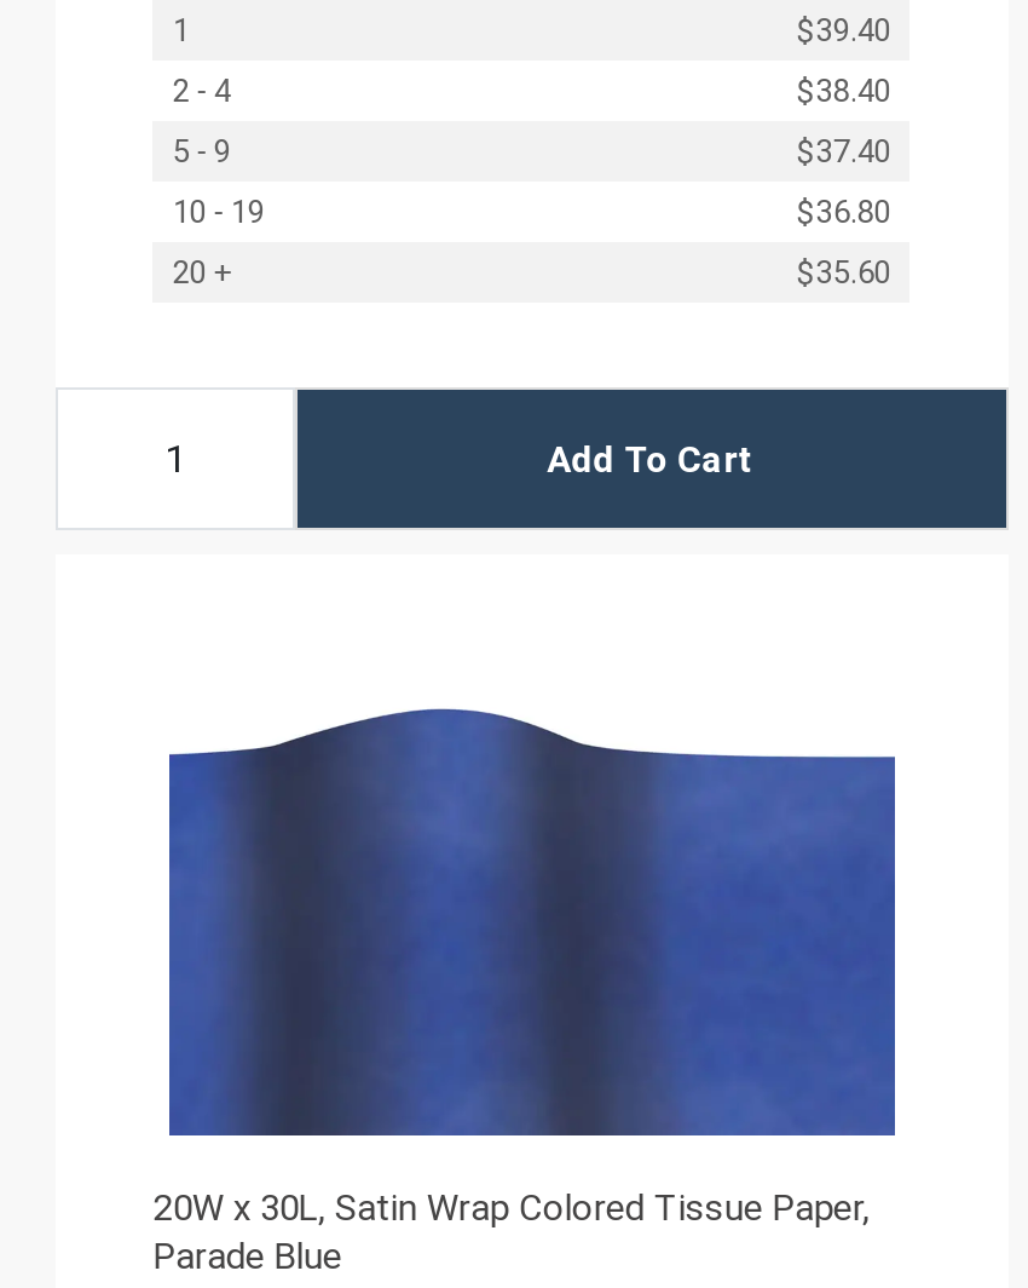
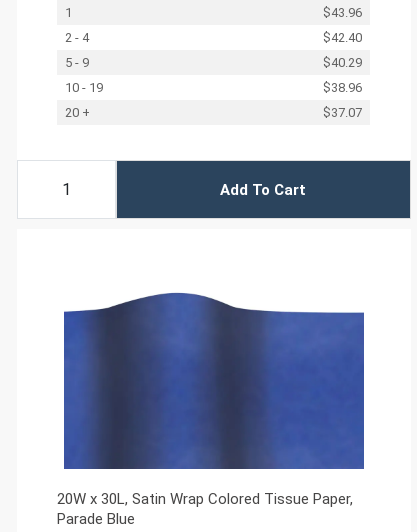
[797,12,891,48] $39.40 -> [323,5,362,20] $43.96
[797,73,891,109] $38.40 -> [323,30,362,45] $42.40
[797,133,891,169] $37.40 -> [323,55,362,70] $40.29
[797,194,891,230] $36.80 -> [323,80,362,95] $38.96
[797,254,891,291] $35.60 -> [323,105,362,120] $37.07

